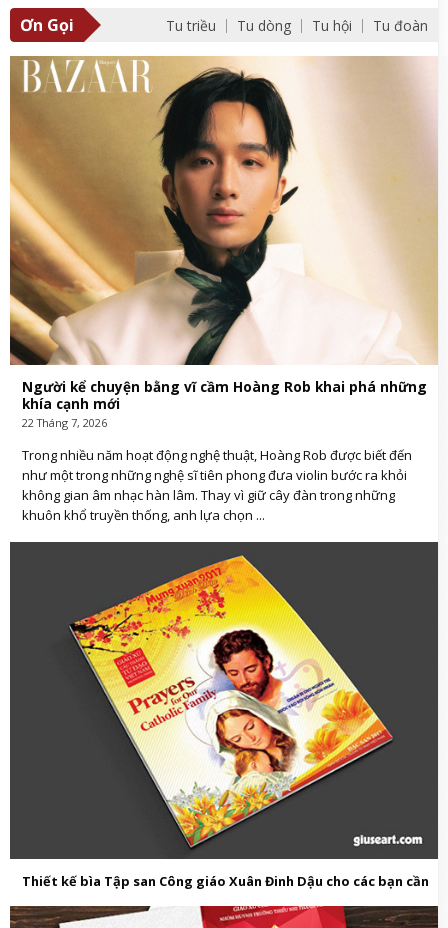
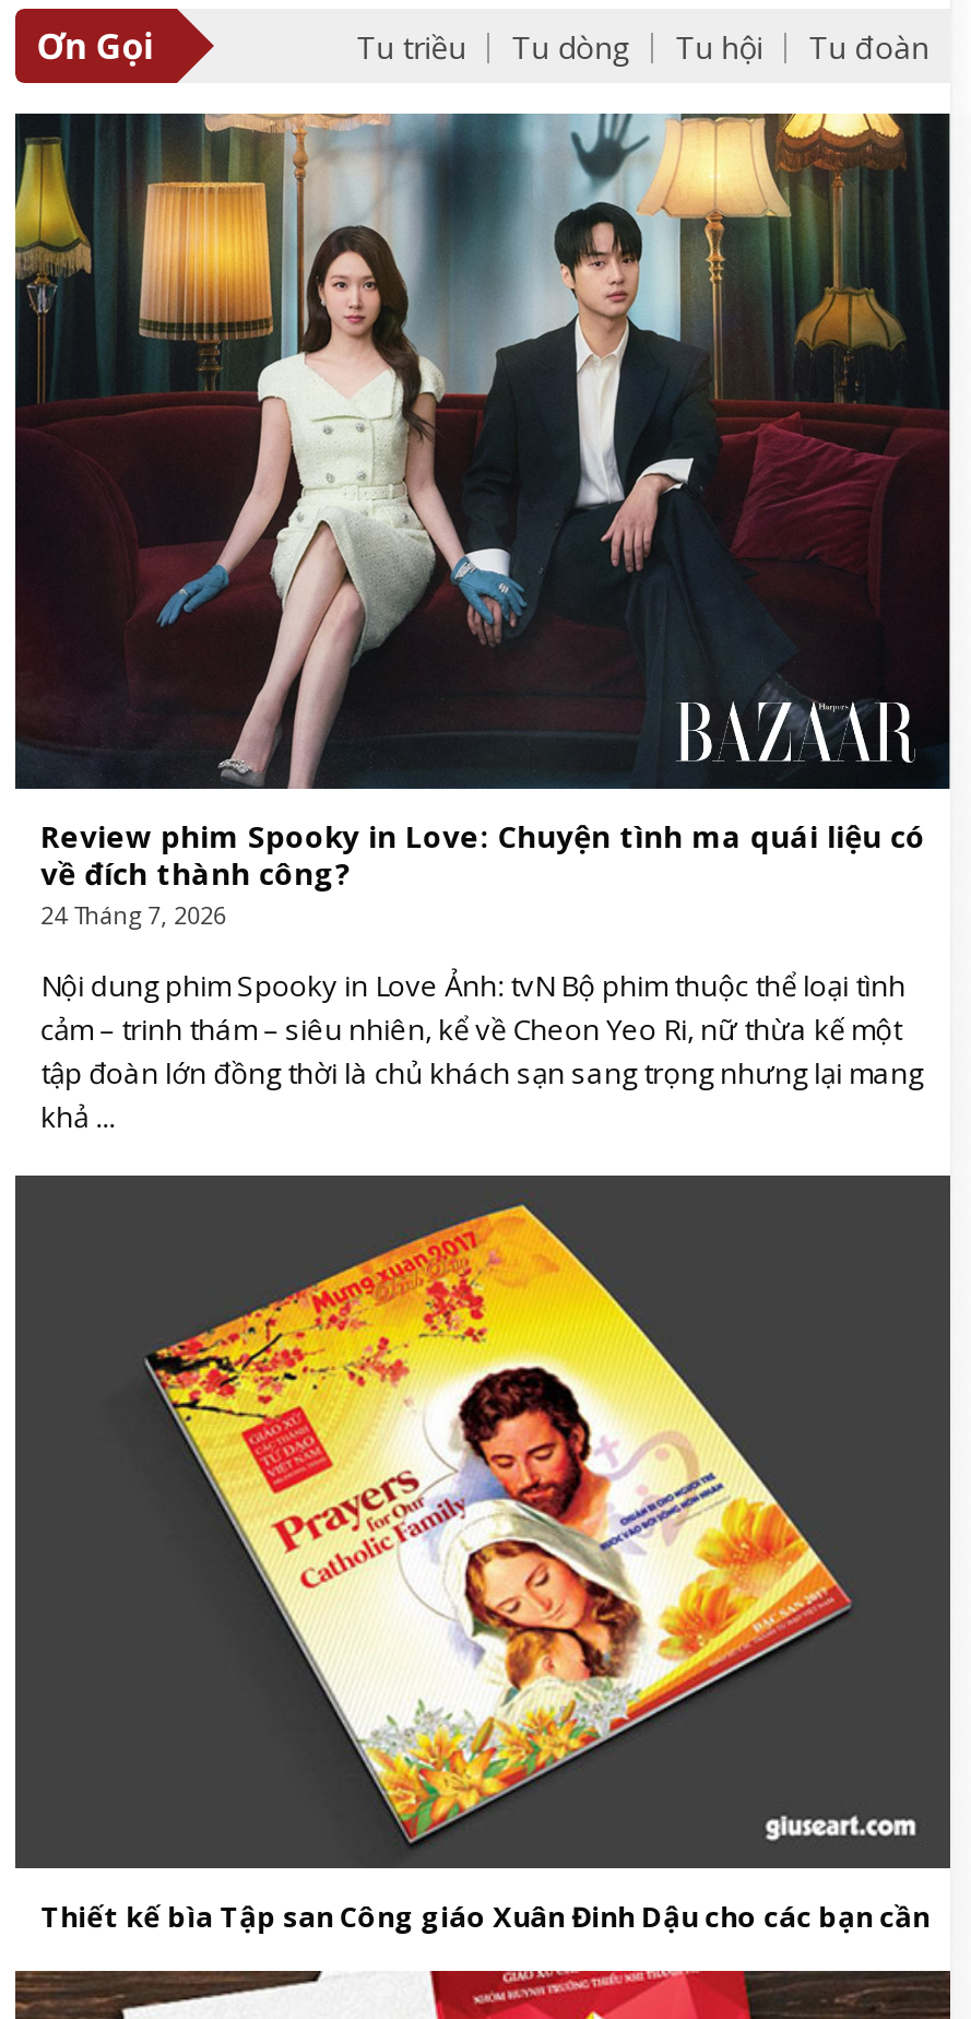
[9,55,438,429] [image] | Người kể chuyện bằng vĩ cầm Hoàng Rob khai phá những | khía cạnh mới | 22 Tháng 7, 2026 -> [13,111,952,930] [image] | Review phim Spooky in Love: Chuyện tình ma quái liệu có | về đích thành công? | 24 Tháng 7, 2026
[22,446,412,524] Trong nhiều năm hoạt động nghệ thuật, Hoàng Rob được biết đến | như một trong những nghệ sĩ tiên phong đưa violin bước ra khỏi | không gian âm nhạc hàn lâm. Thay vì giữ cây đàn trong những | khuôn khổ truyền thống, anh lựa chọn ... -> [41,965,923,1136] Nội dung phim Spooky in Love Ảnh: tvN Bộ phim thuộc thể loại tình | cảm – trinh thám – siêu nhiên, kể về Cheon Yeo Ri, nữ thừa kế một | tập đoàn lớn đồng thời là chủ khách sạn sang trọng nhưng lại mang | khả ...

